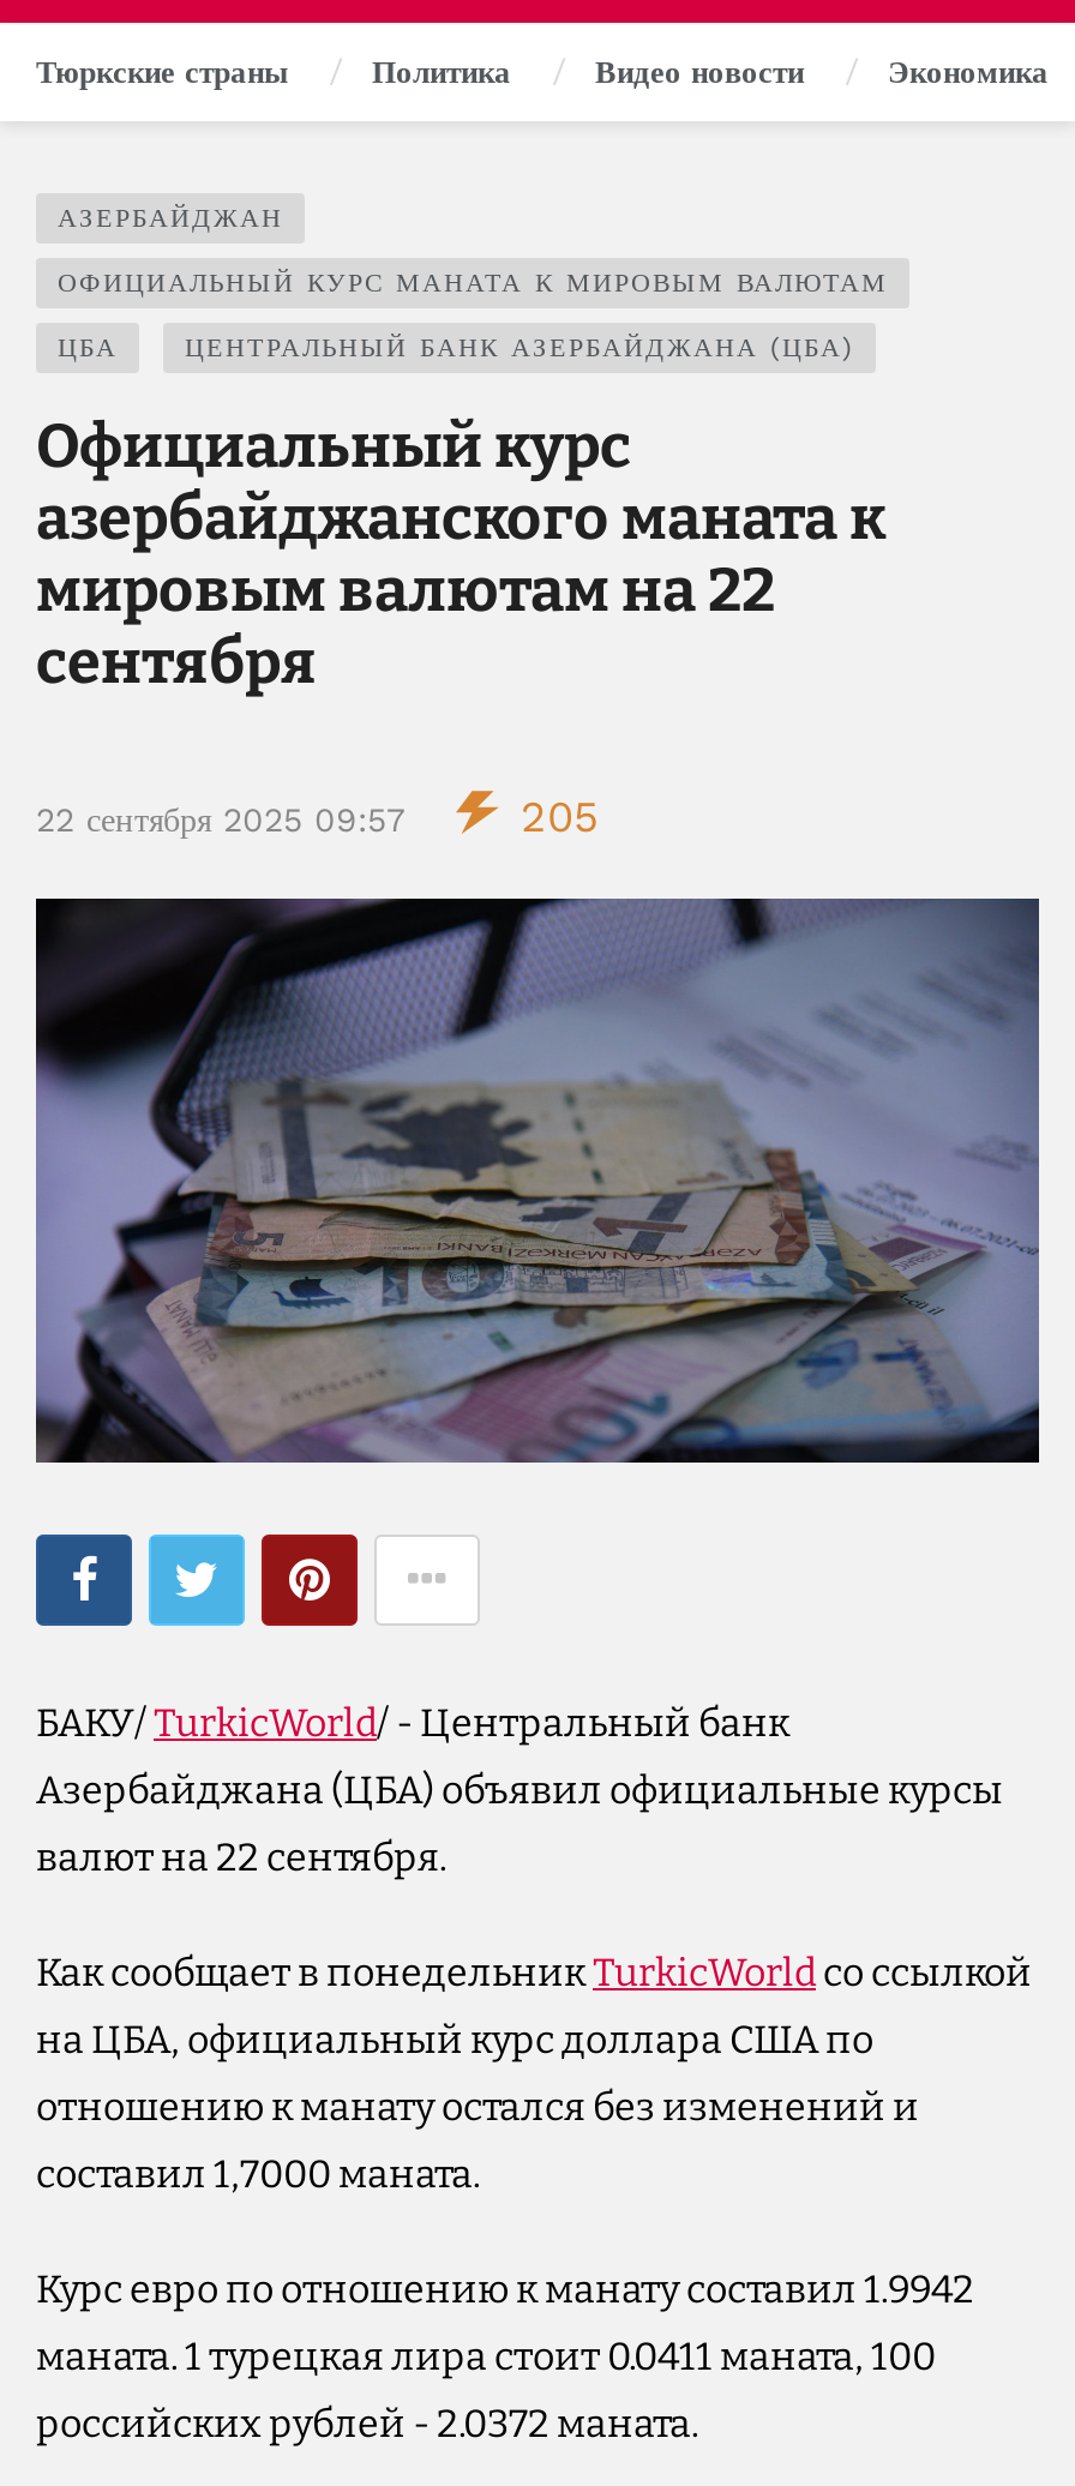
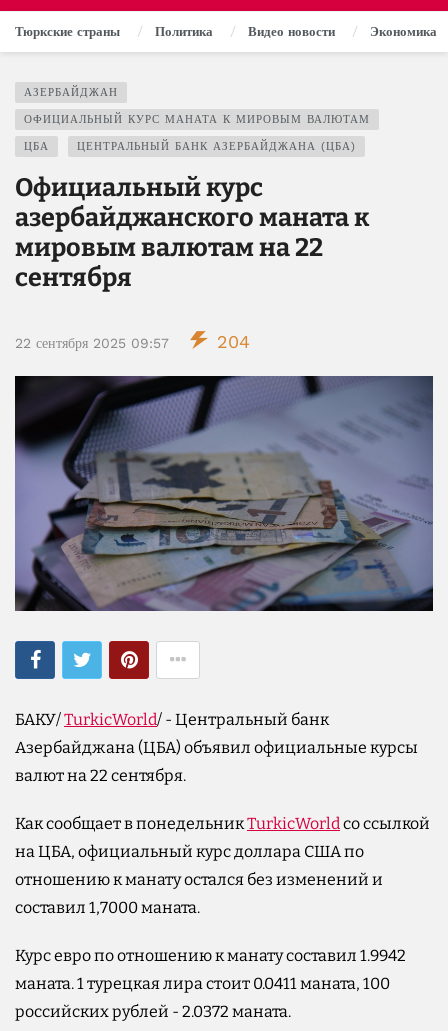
[521,791,597,841] 205 -> [217,331,250,352] 204

